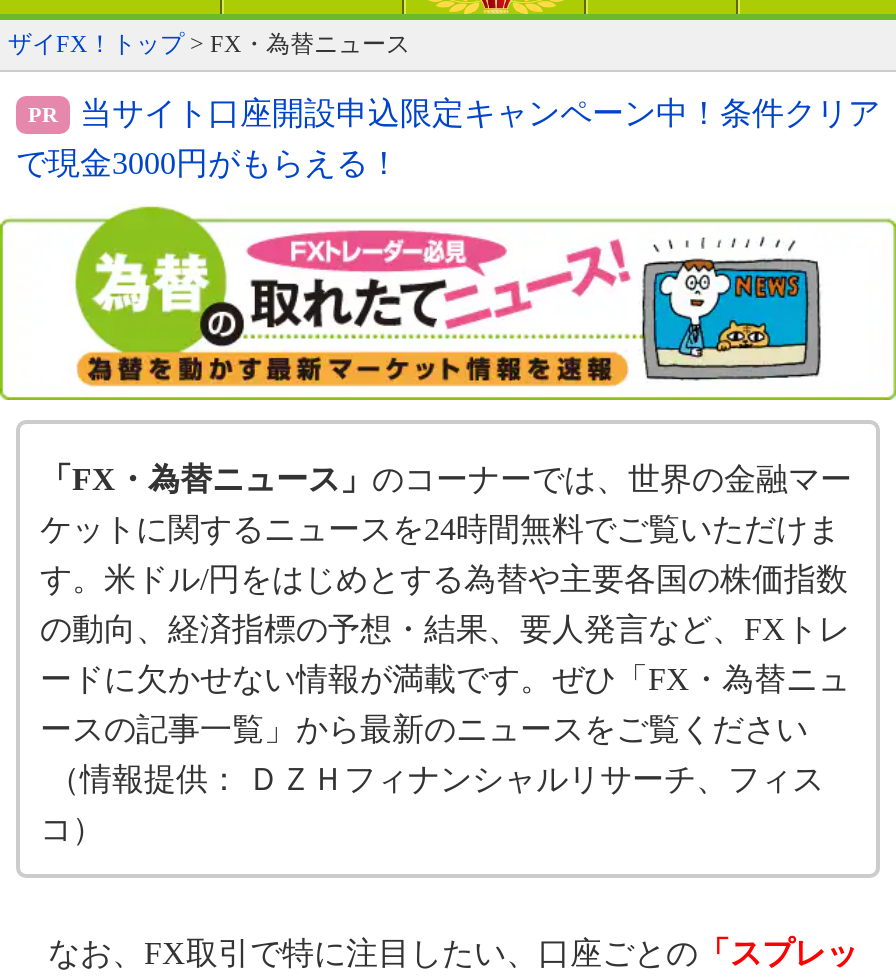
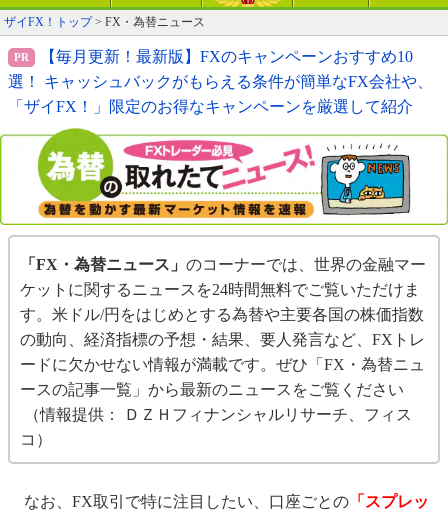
[16,97,880,181] 当サイト口座開設申込限定キャンペーン中！条件クリア | で現金3000円がもらえる！ -> [8,48,433,115] 【毎月更新！最新版】FXのキャンペーンおすすめ10 | 選！ キャッシュバックがもらえる条件が簡単なFX会社や、 | 「ザイFX！」限定のお得なキャンペーンを厳選して紹介

